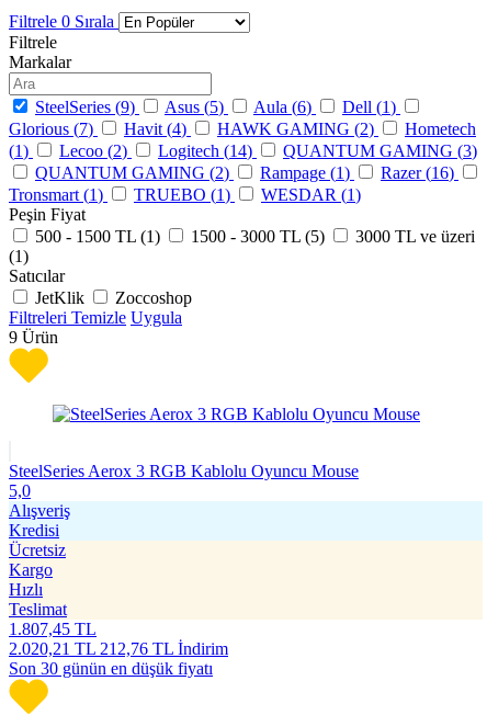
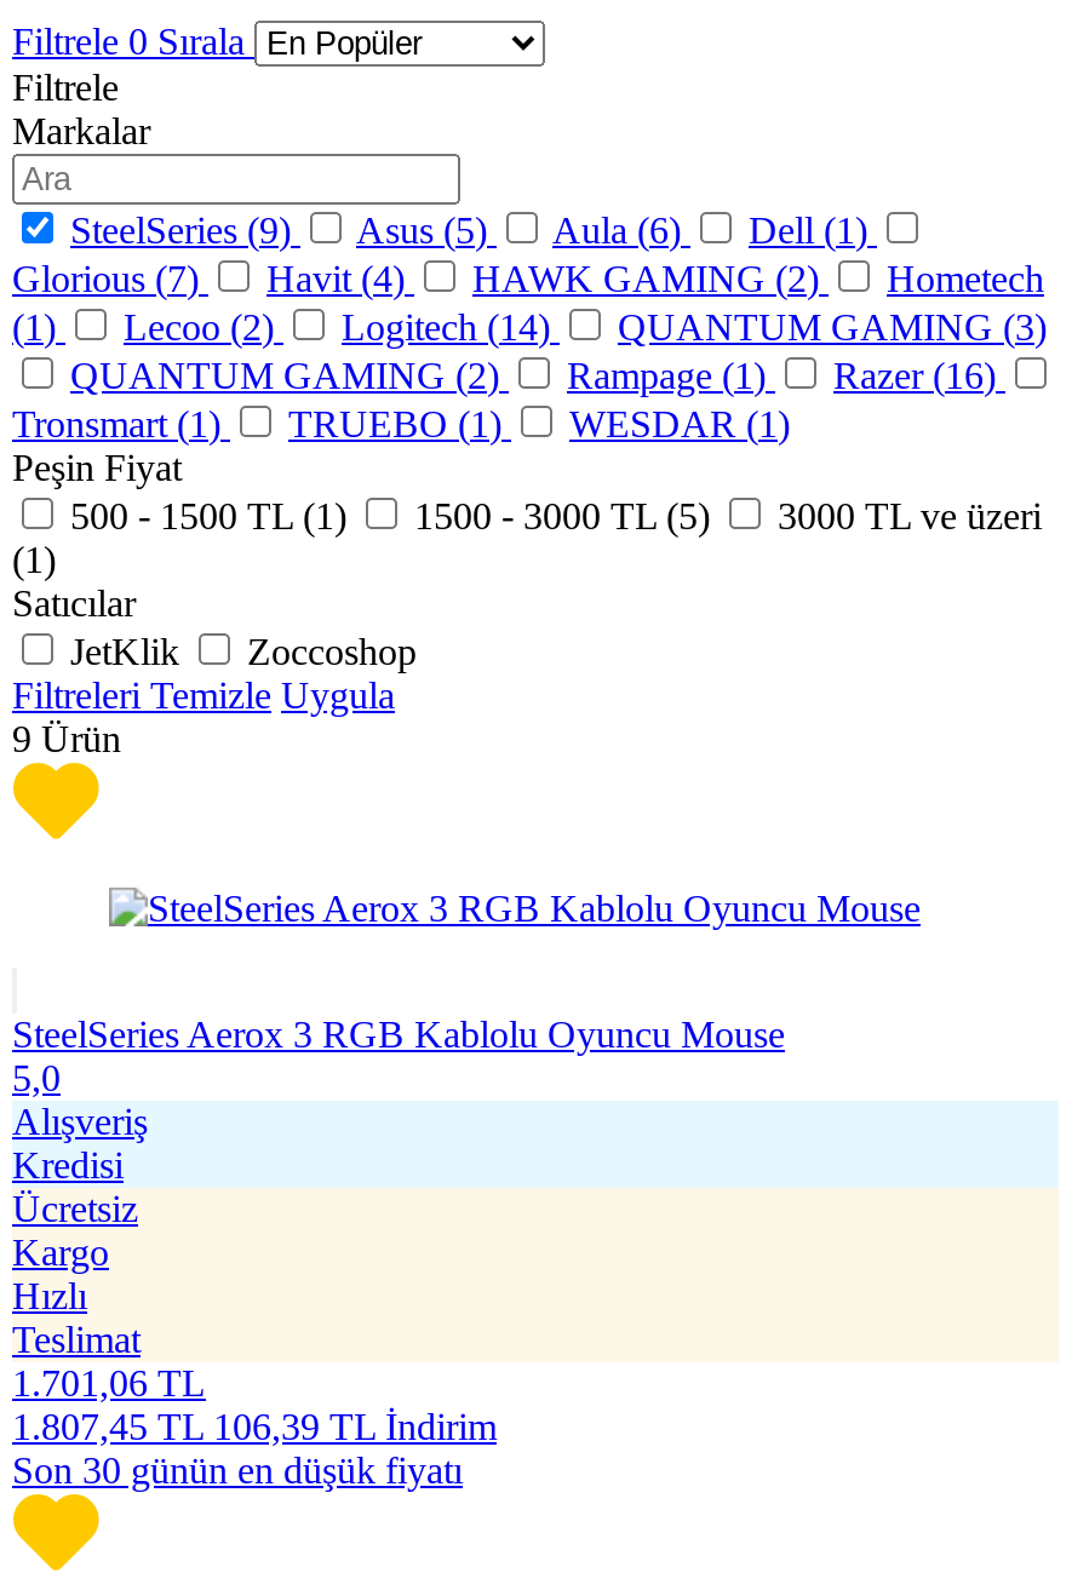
[9,619,97,638] 1.807,45 TL -> [12,1362,206,1403] 1.701,06 TL
[9,639,228,658] 2.020,21 TL 212,76 TL İndirim -> [12,1405,497,1446] 1.807,45 TL 106,39 TL İndirim

